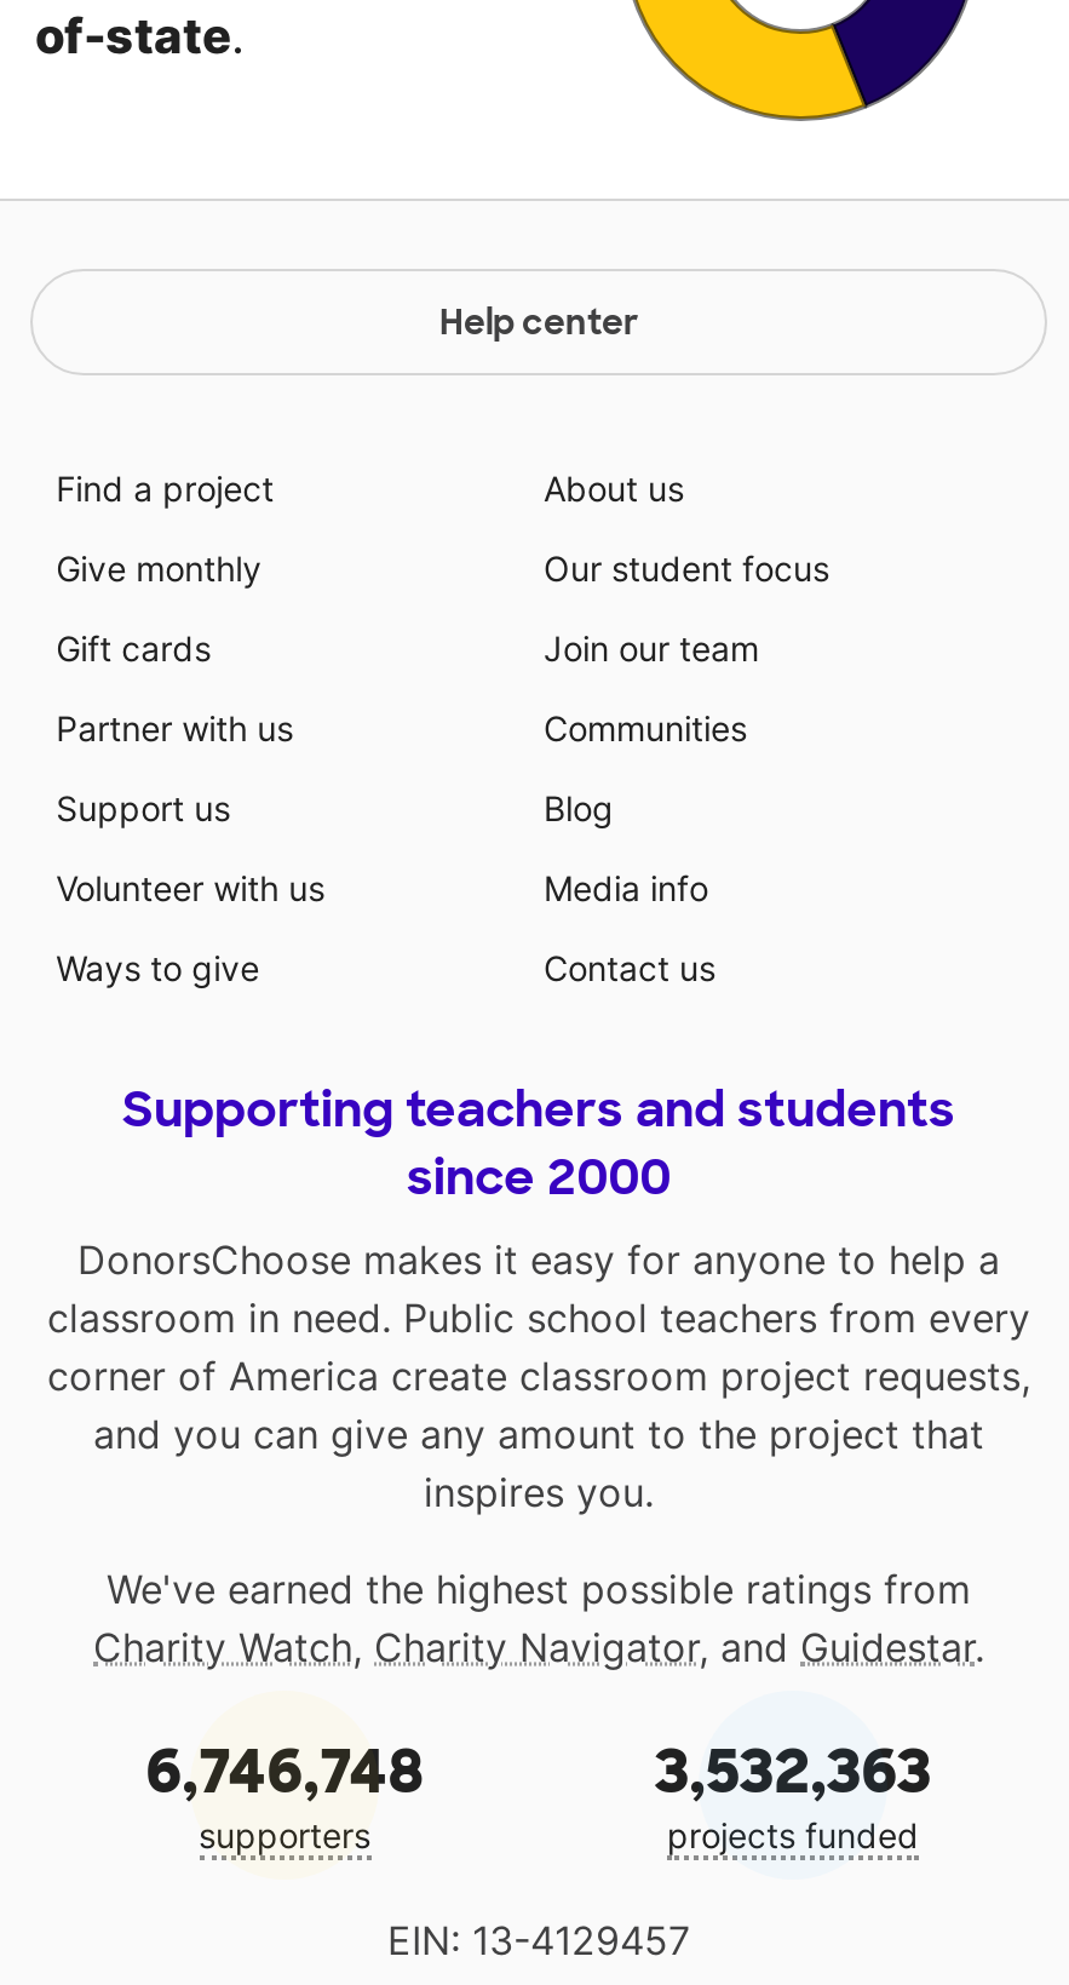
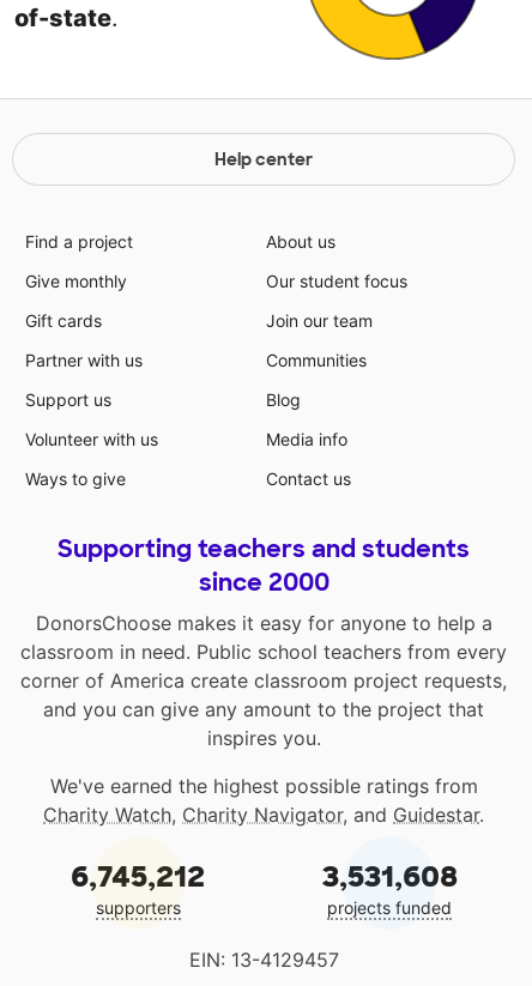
[145,1735,424,1810] 6,746,748 -> [71,858,205,895] 6,745,212
[655,1735,931,1810] 3,532,363 -> [322,858,457,895] 3,531,608

